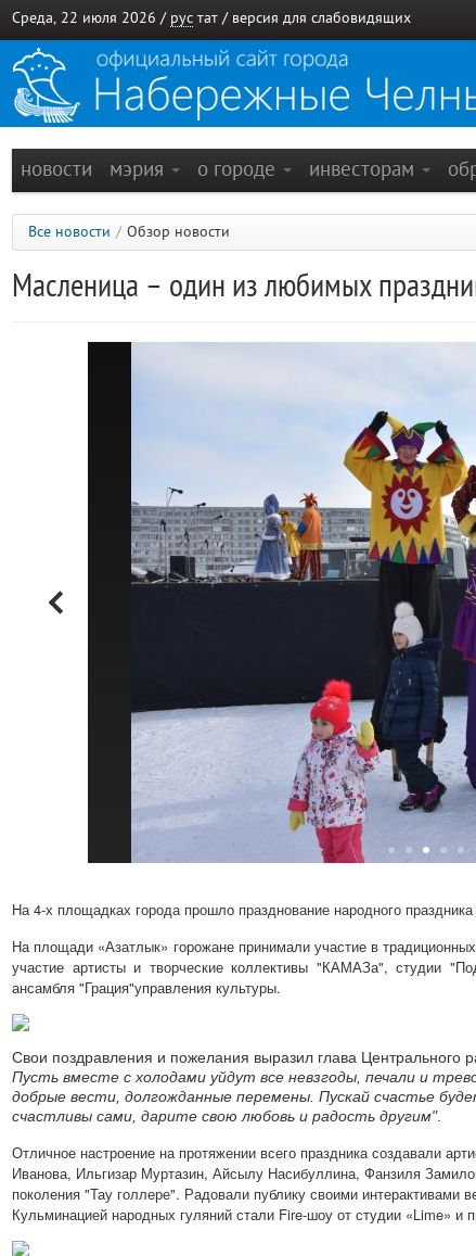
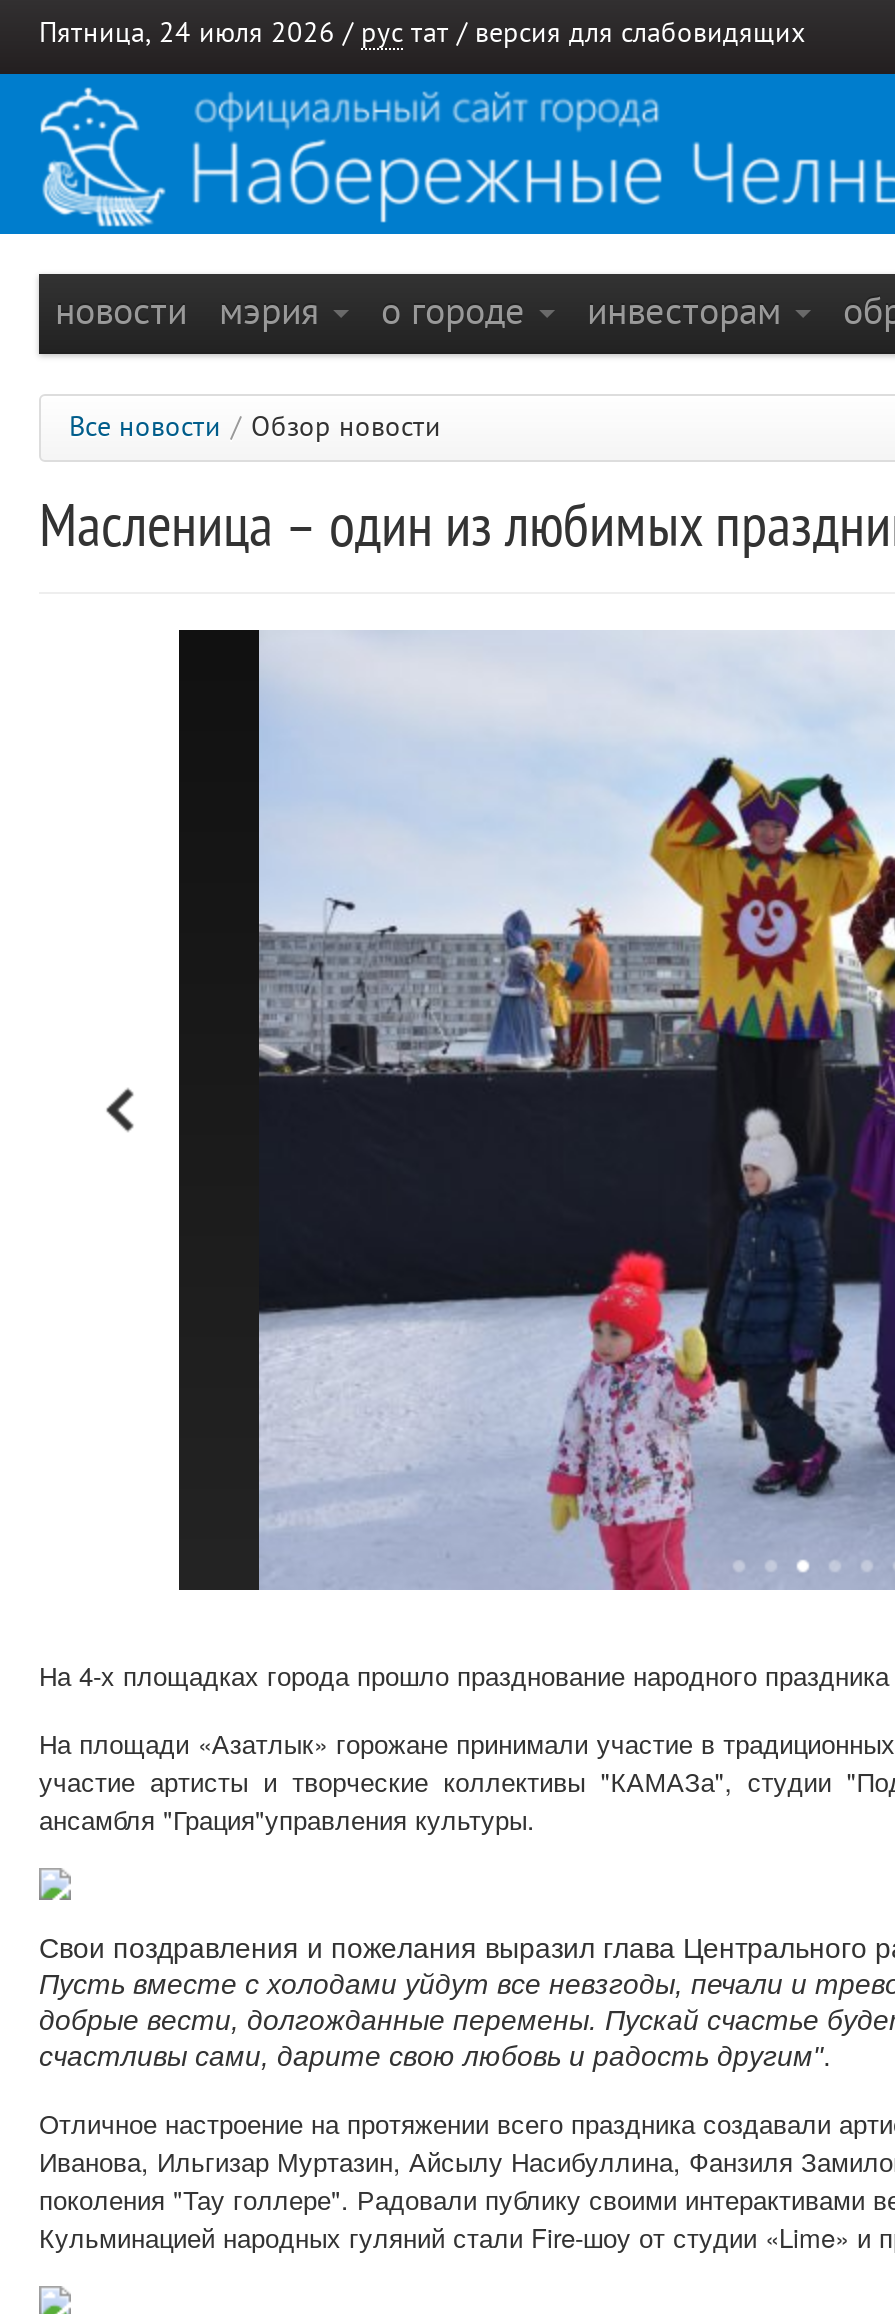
[12,10,411,26] Среда, 22 июля 2026 / рус тат / версия для слабовидящих -> [39,18,805,48] Пятница, 24 июля 2026 / рус тат / версия для слабовидящих

